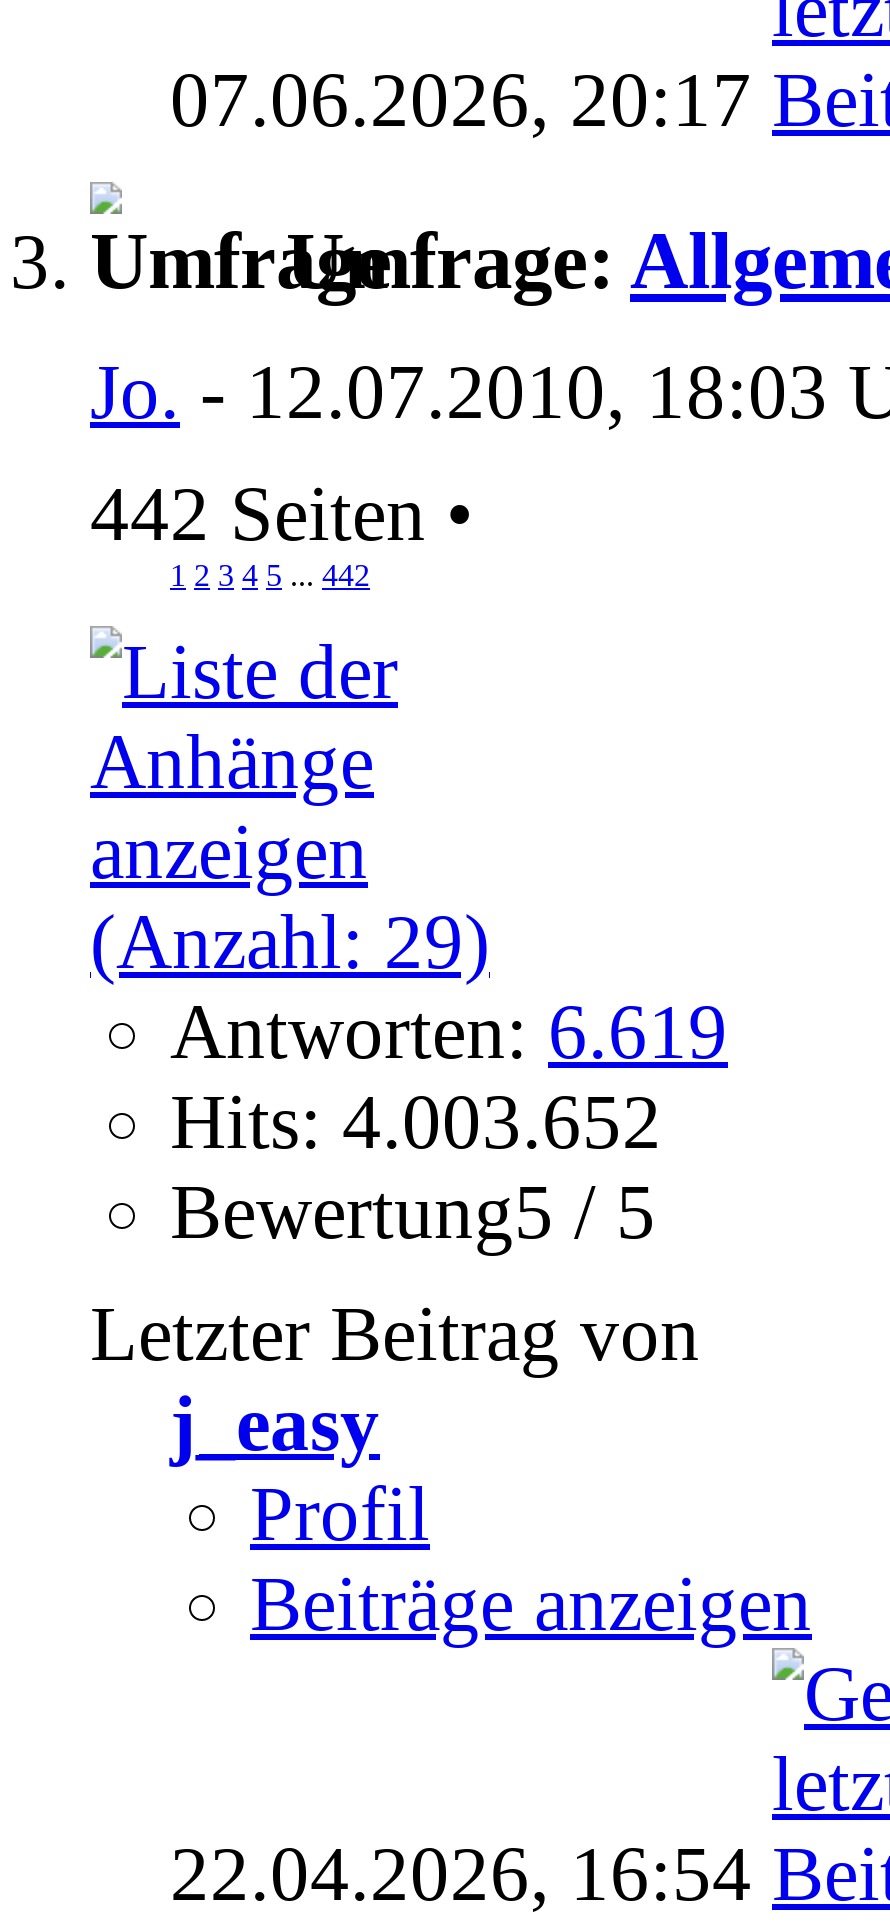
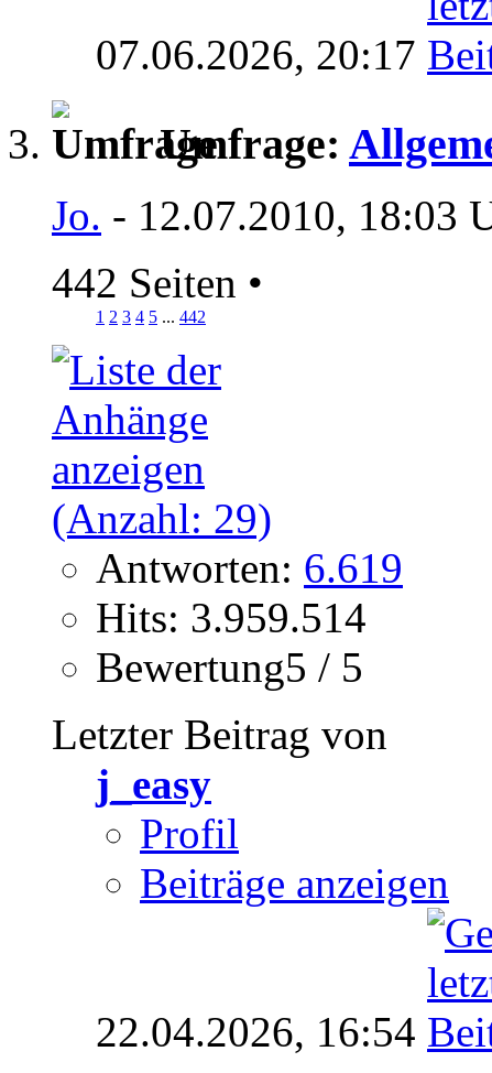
[170,1078,662,1164] Hits: 4.003.652 -> [96,594,367,641] Hits: 3.959.514

